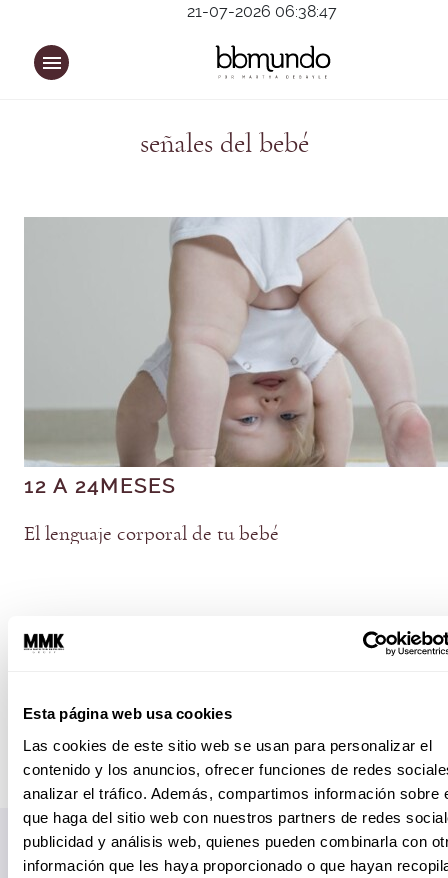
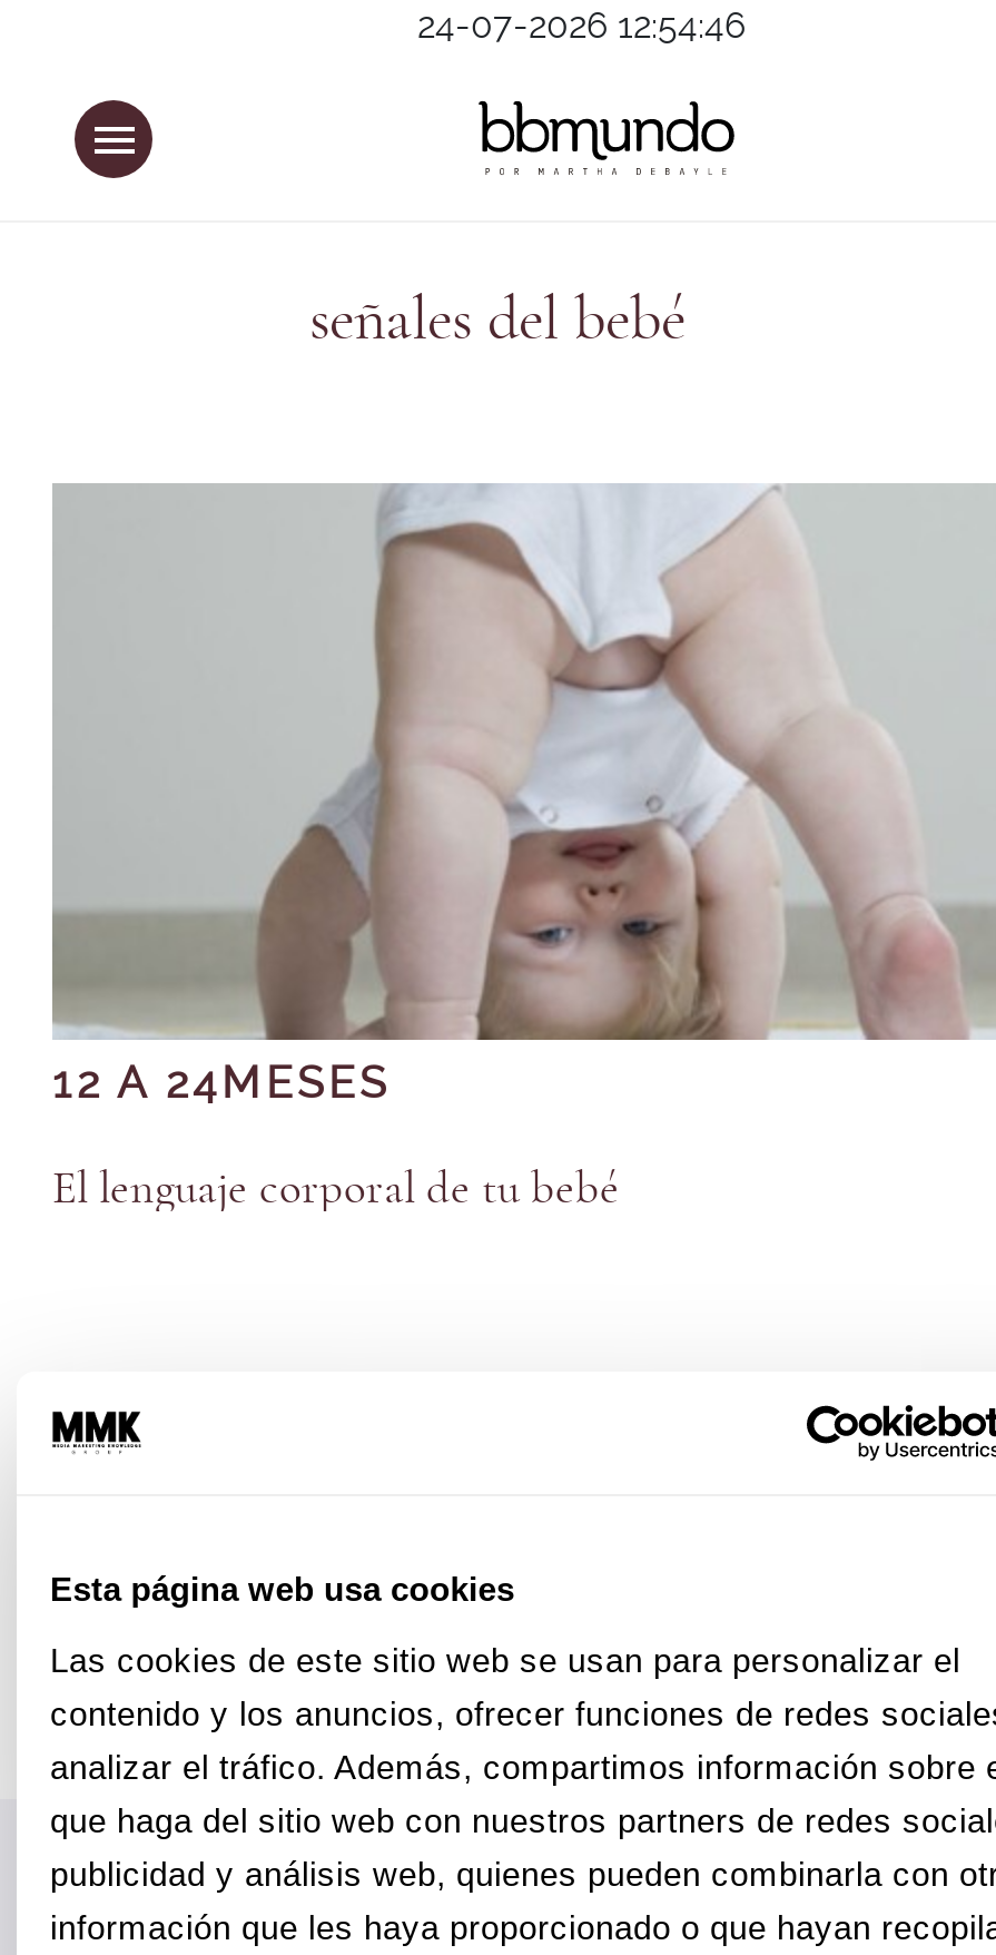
[187,4,337,20] 21-07-2026 06:38:47 -> [417,9,747,45] 24-07-2026 12:54:46

